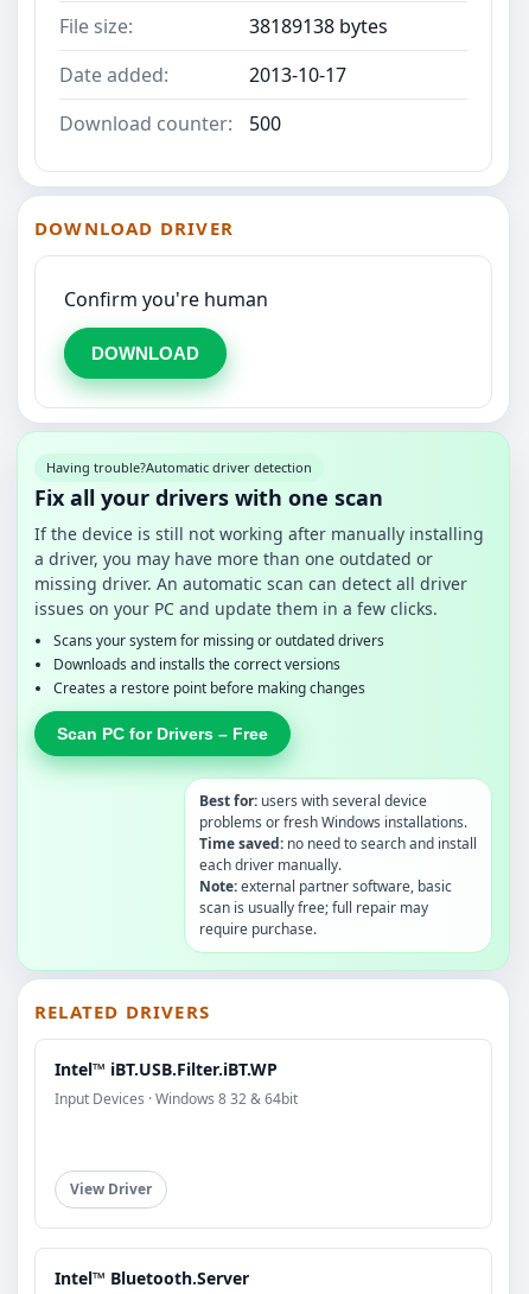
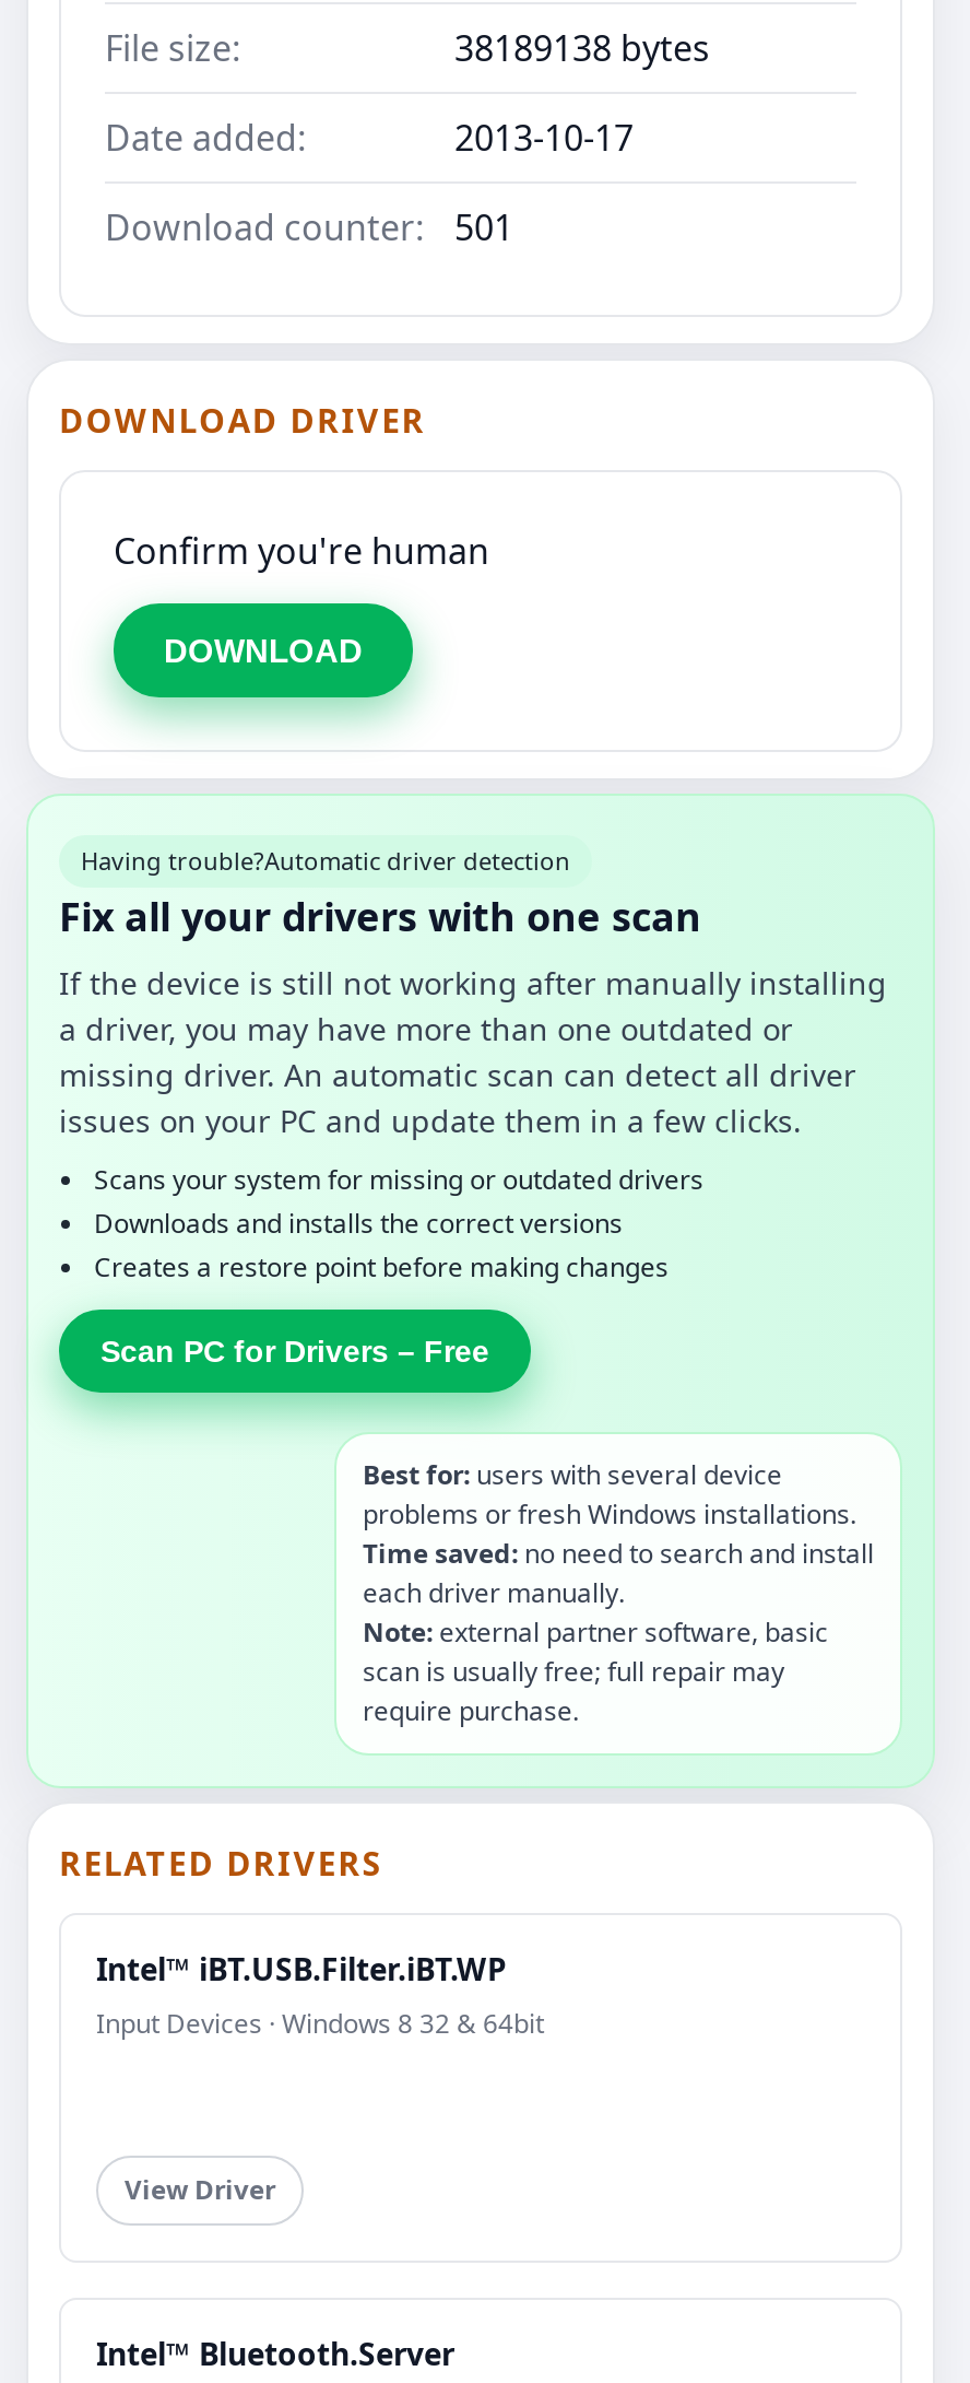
[59,111,281,137] Download counter: 500 -> [105,204,513,252] Download counter: 501

